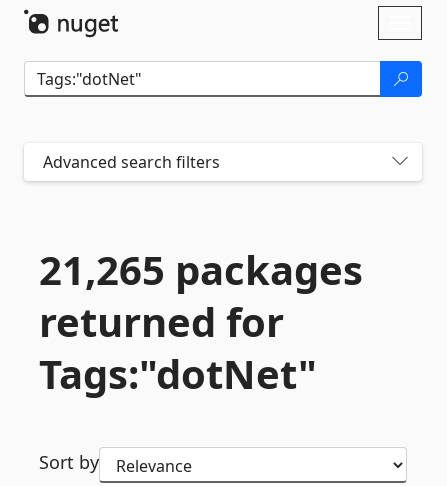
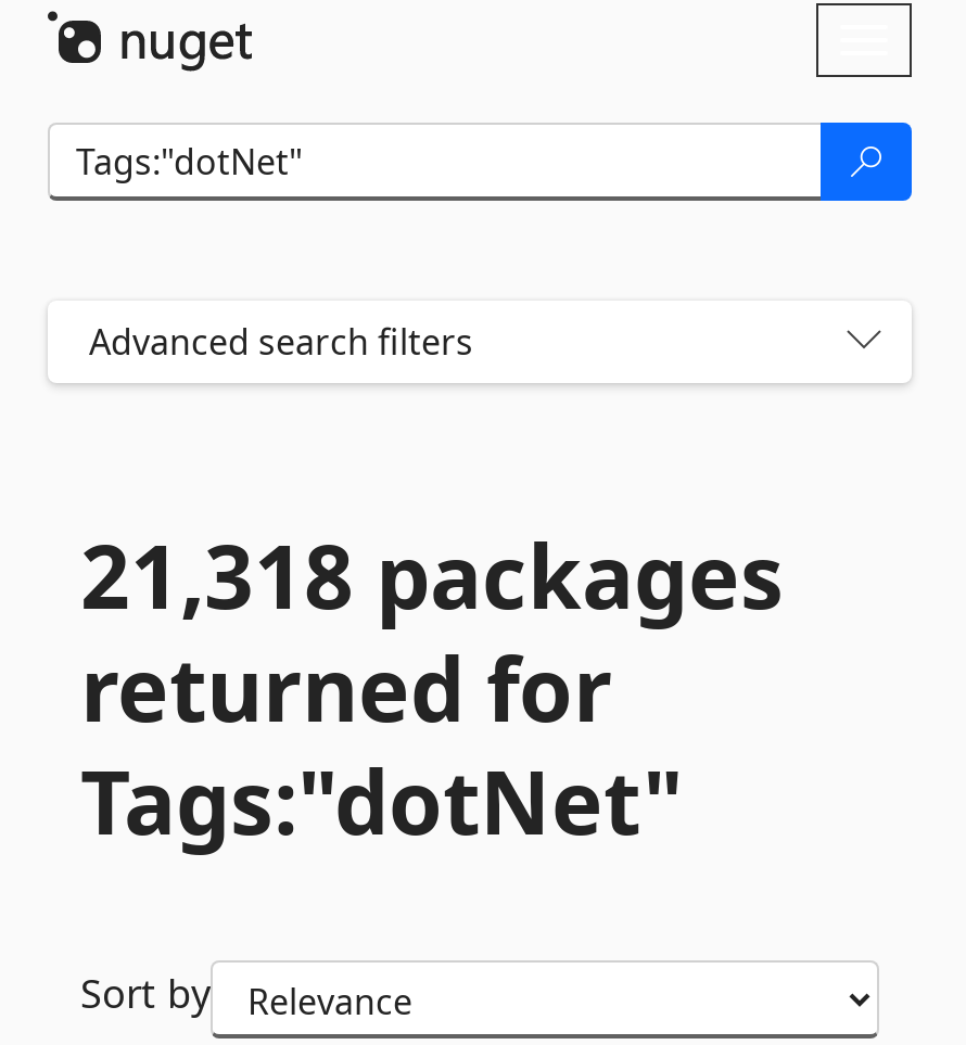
[39,242,363,297] 21,265 packages -> [80,515,784,635] 21,318 packages

